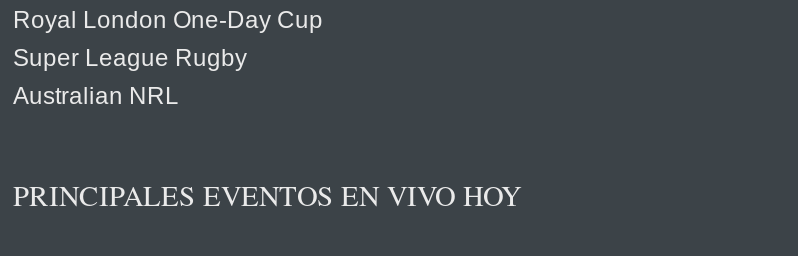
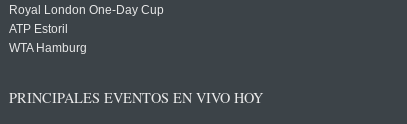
[13,44,247,110] Super League Rugby | Australian NRL -> [9,22,87,55] ATP Estoril | WTA Hamburg

